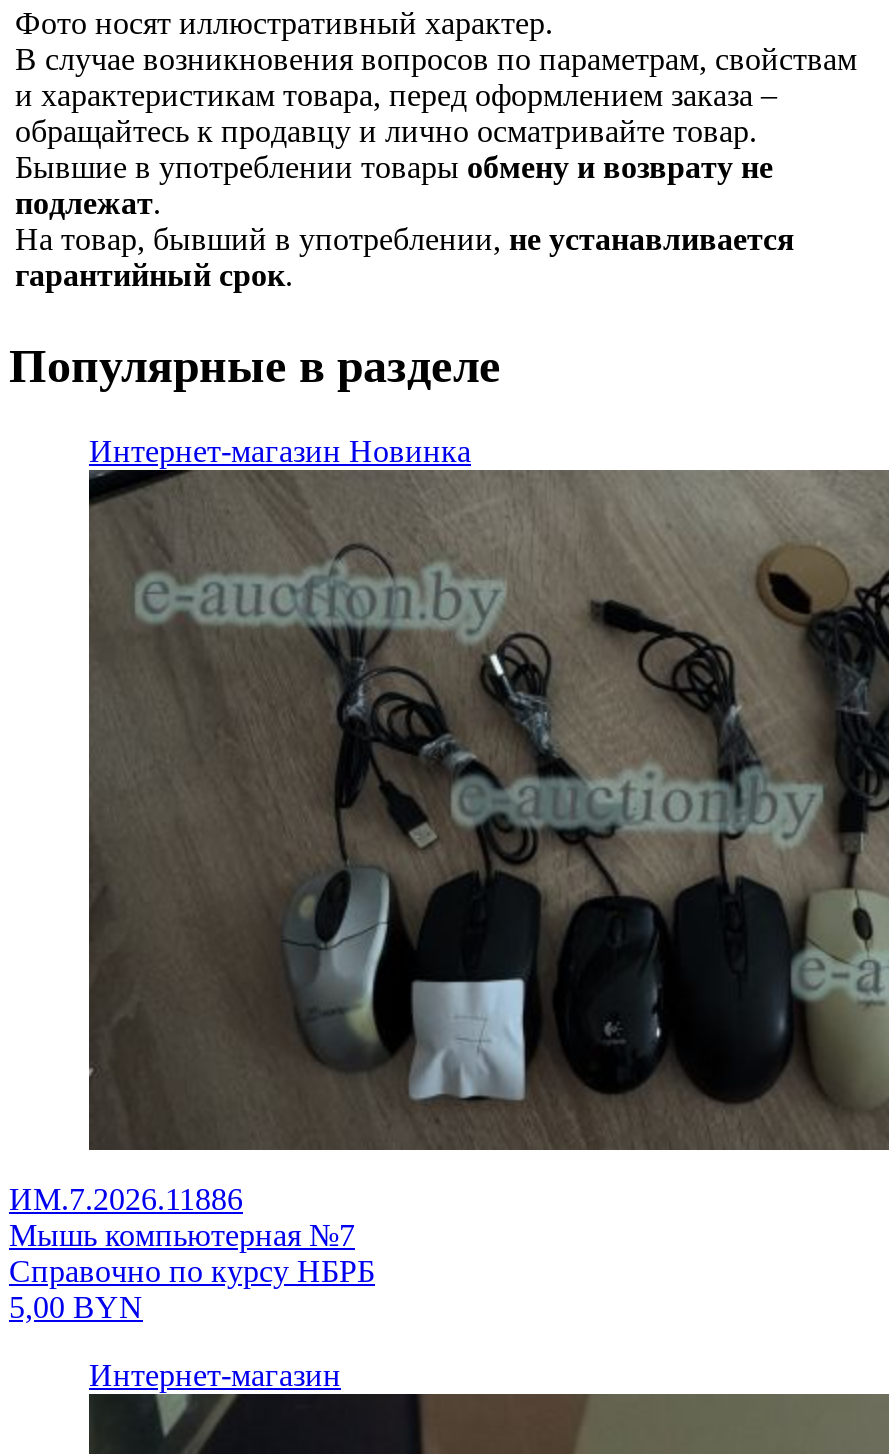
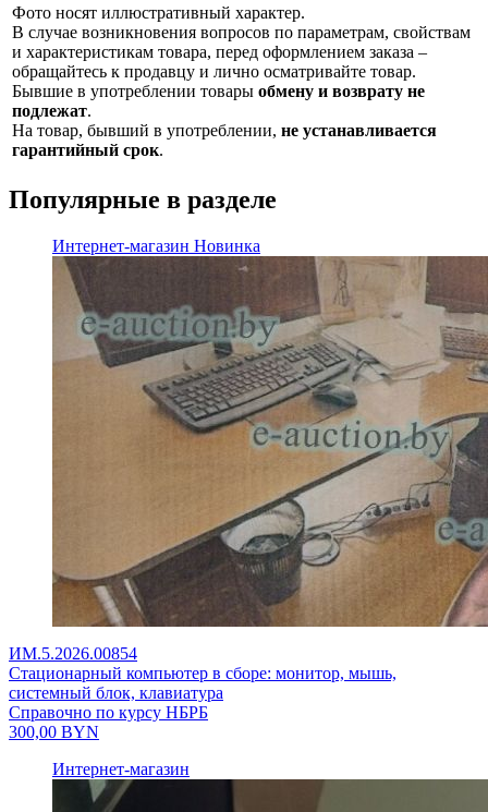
[9,472,883,1252] [image] | ИМ.7.2026.11886 | Мышь компьютерная №7 -> [9,256,485,702] [image] | ИМ.5.2026.00854 | Стационарный компьютер в сборе: монитор, мышь, | системный блок, клавиатура
[9,1290,143,1324] 5,00 BYN -> [9,723,99,741] 300,00 BYN

